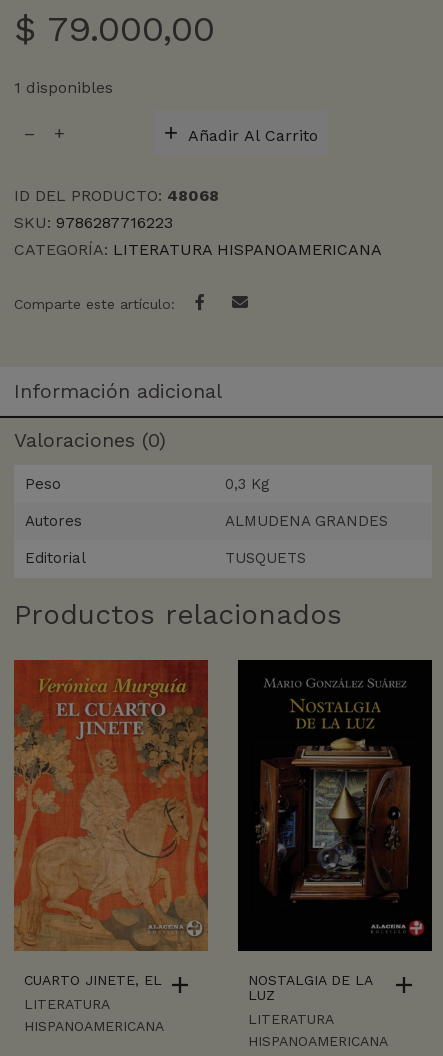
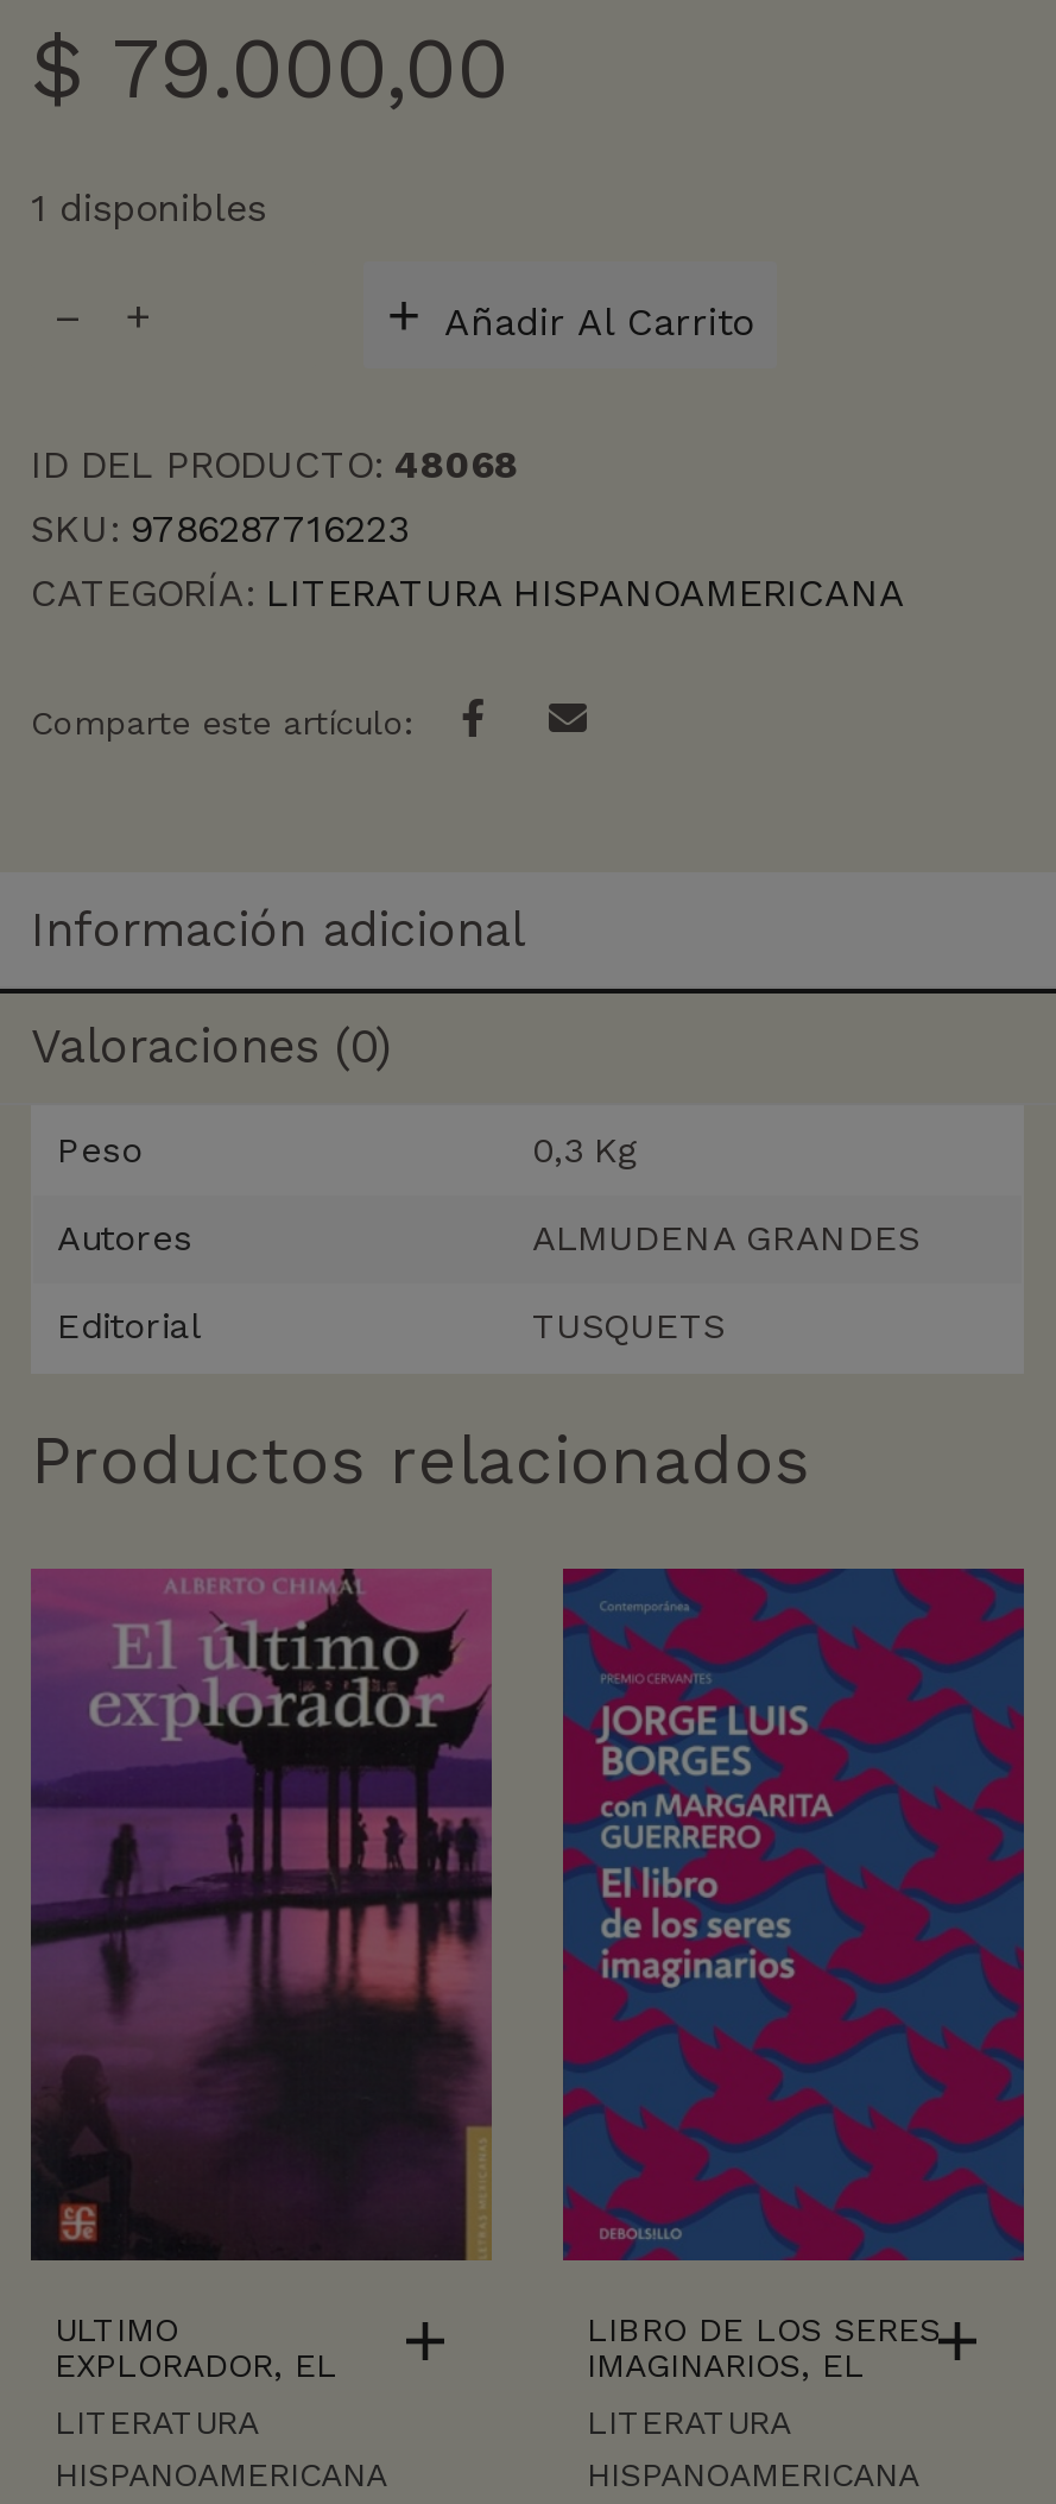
[13,659,209,988] [image] | CUARTO JINETE, EL -> [29,1566,494,2384] [image] | ULTIMO | EXPLORADOR, EL
[237,659,433,1003] [image] | NOSTALGIA DE LA | LUZ -> [561,1566,1026,2384] [image] | LIBRO DE LOS SERES | IMAGINARIOS, EL

